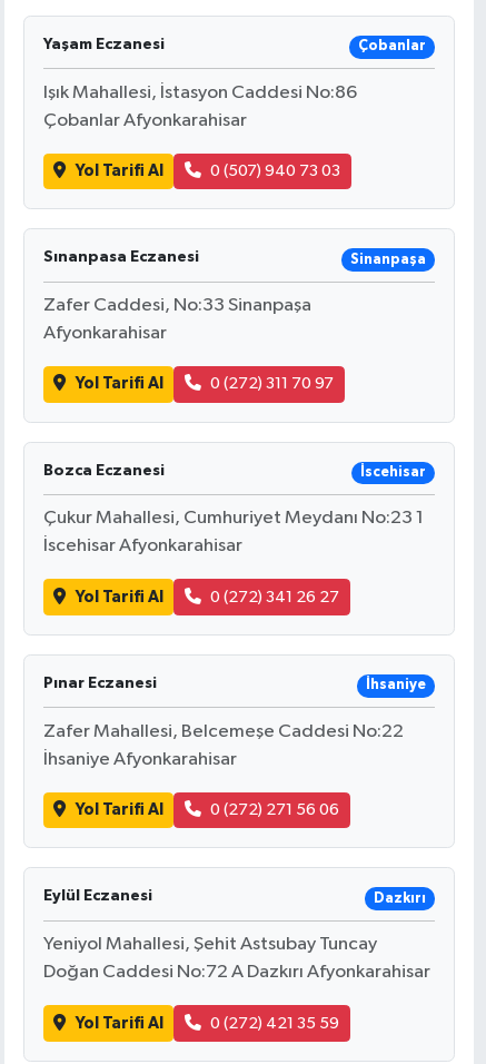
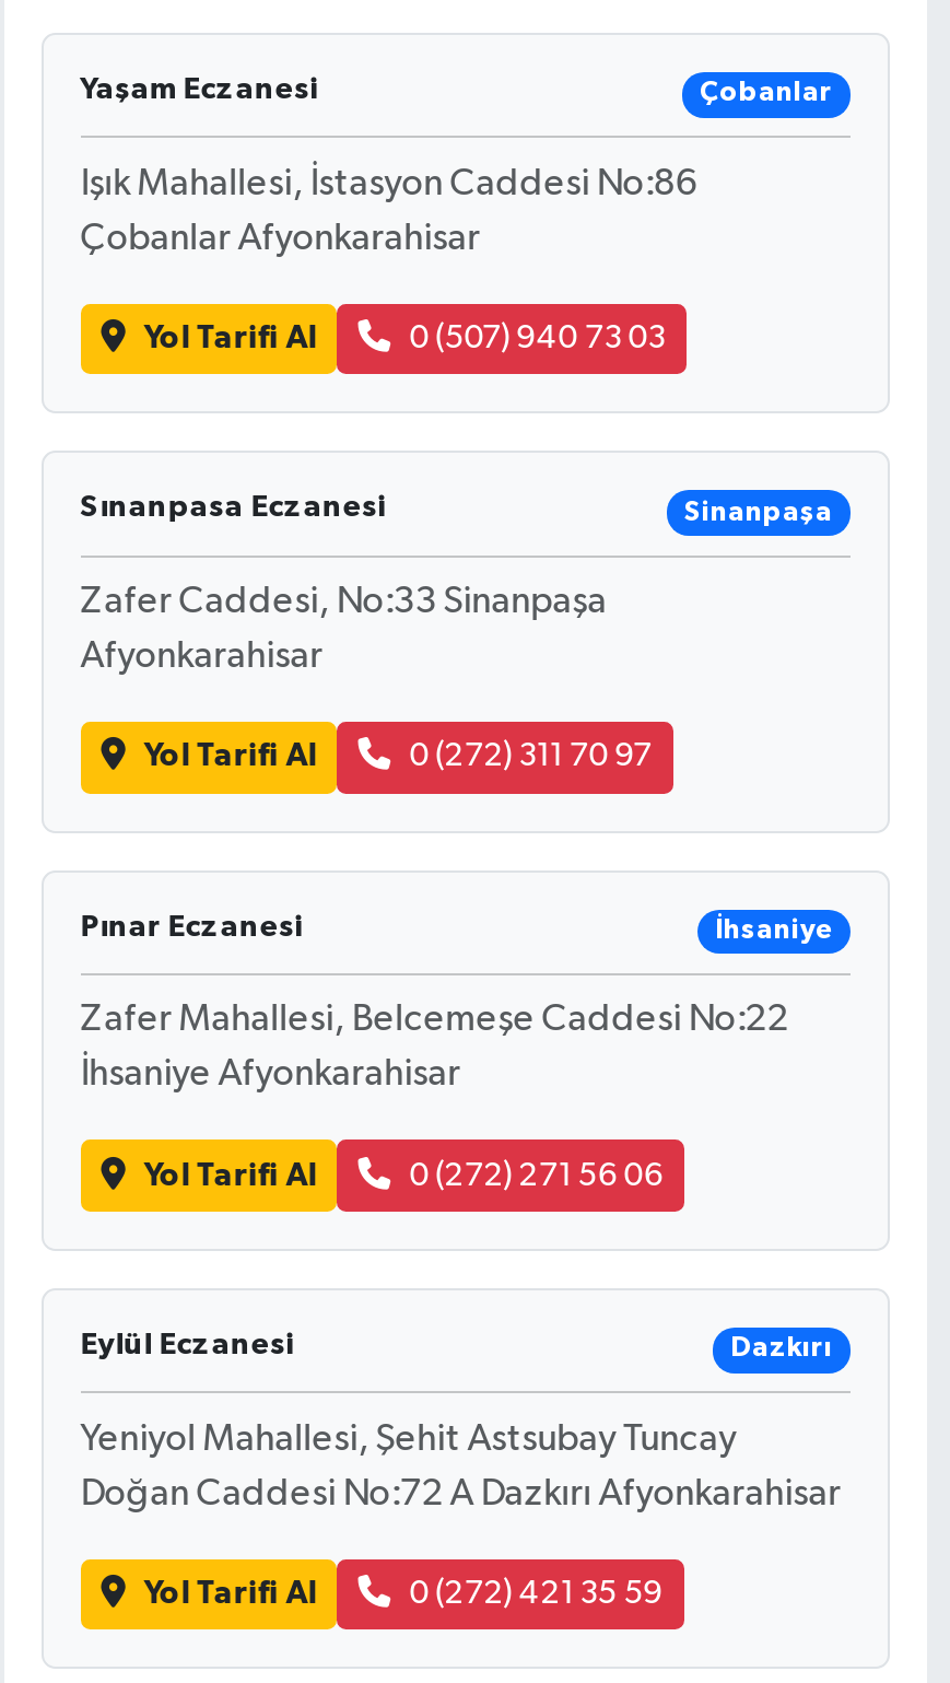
[43,462,426,605] Bozca Eczanesi | İscehisar | Çukur Mahallesi, Cumhuriyet Meydanı No:23 1 | İscehisar Afyonkarahisar | Yol Tarifi Al | 0 (272) 341 26 27 -> none

